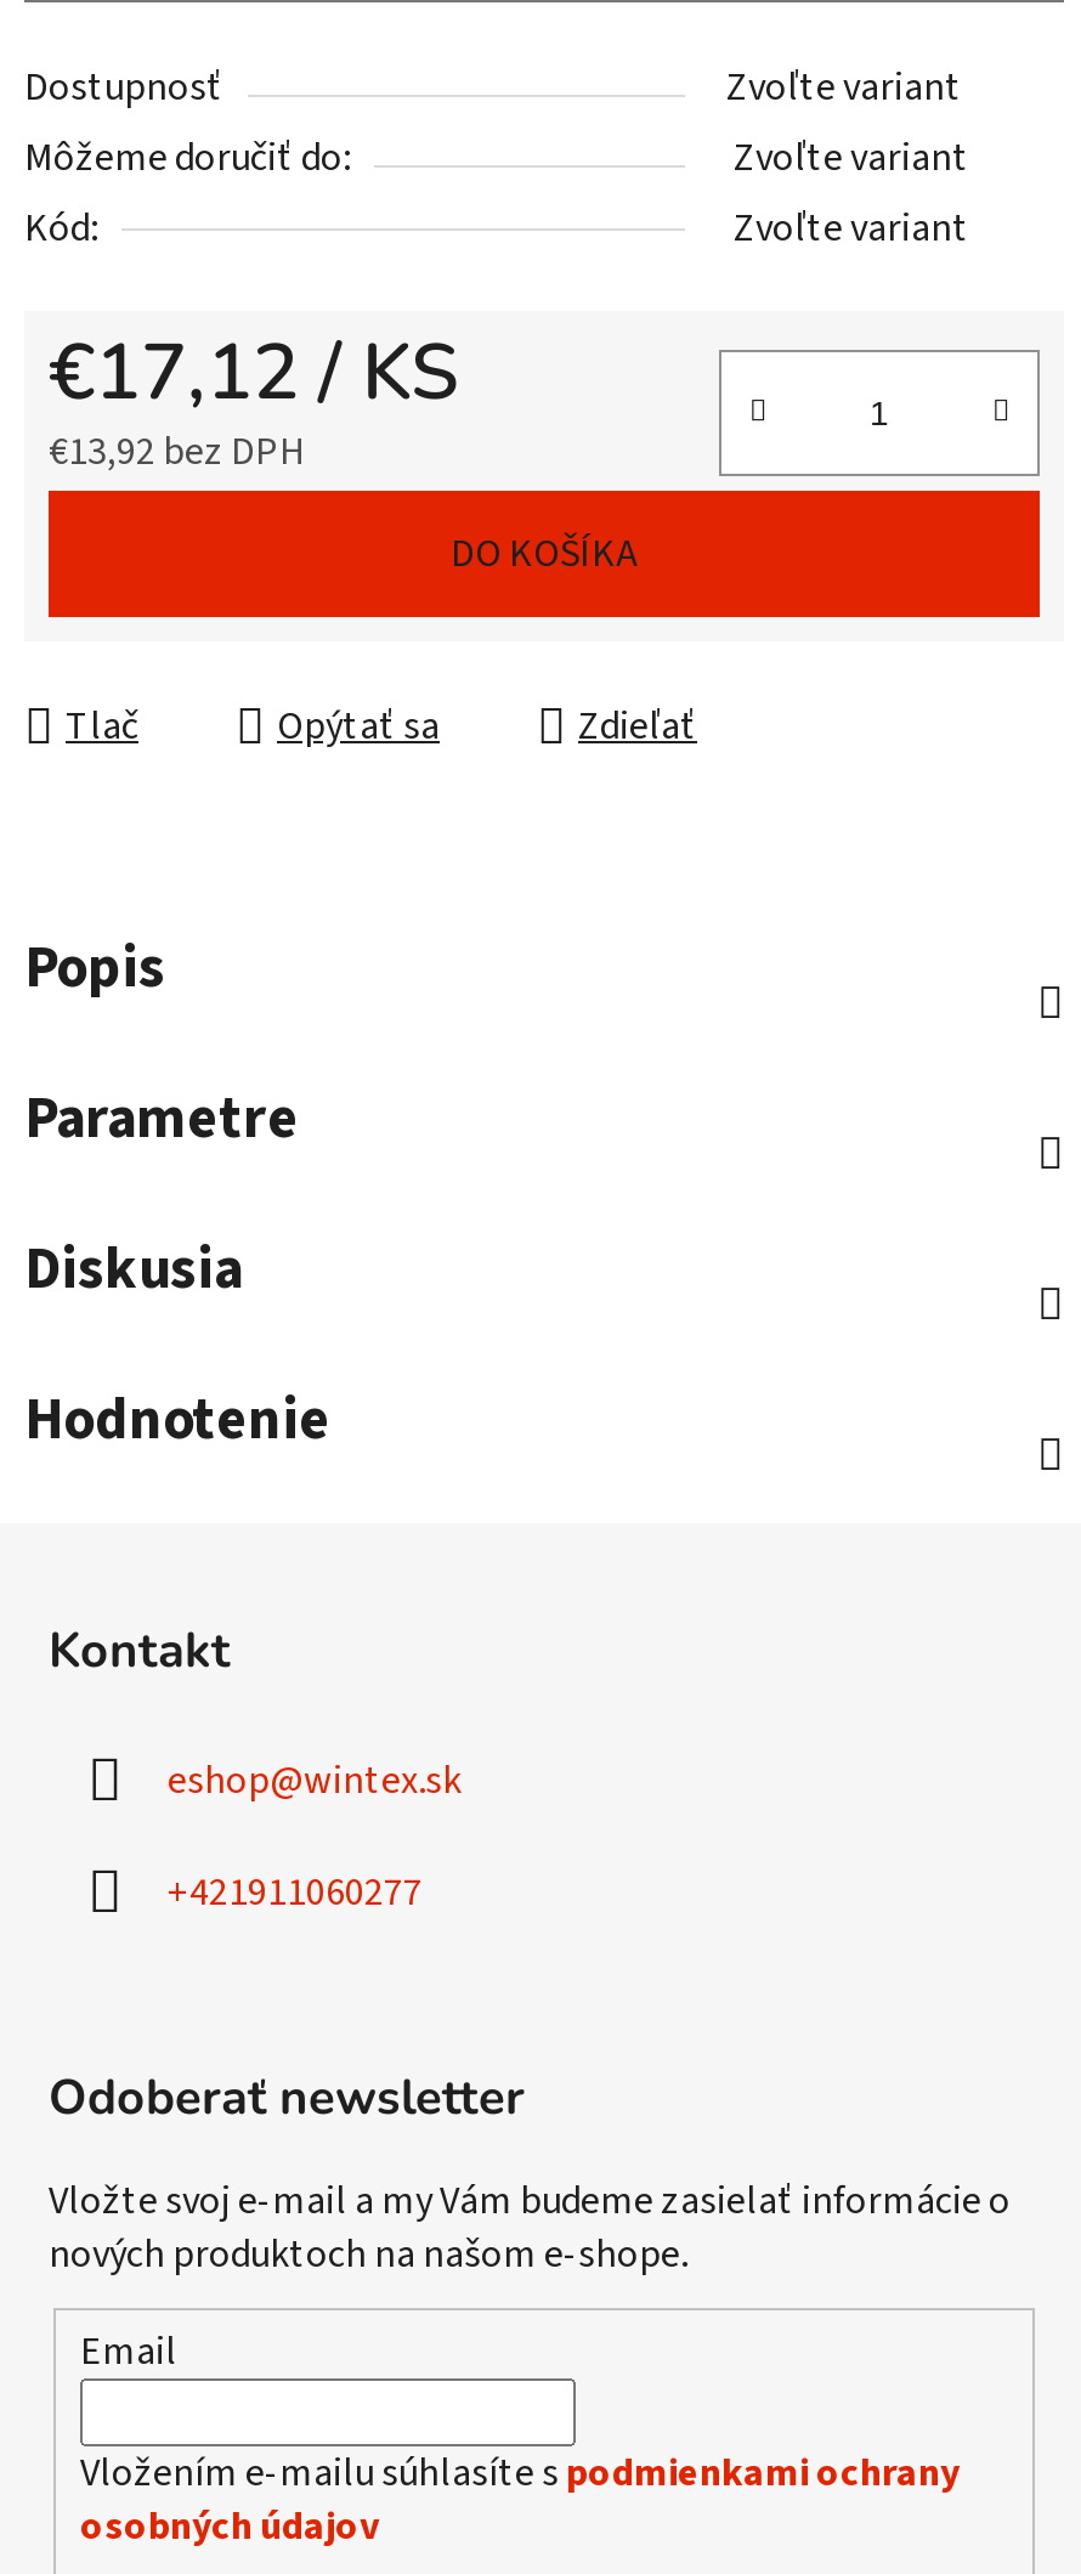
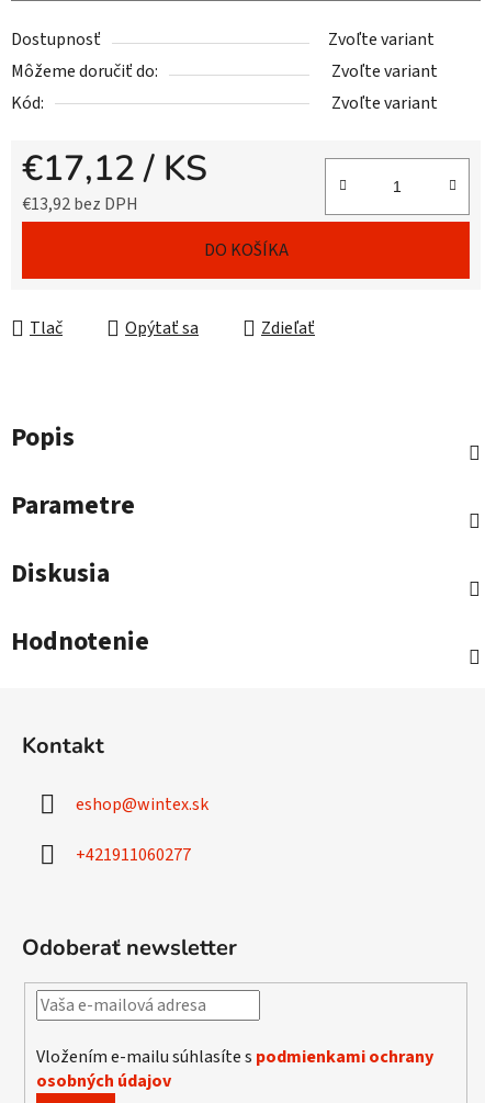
[49,2175,1011,2378] Vložte svoj e-mail a my Vám budeme zasielať informácie o | nových produktoch na našom e-shope. | Email -> none

